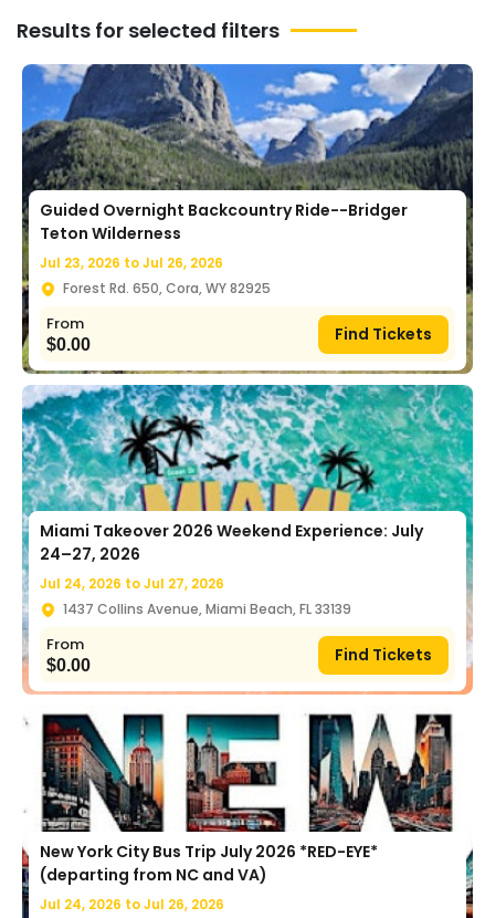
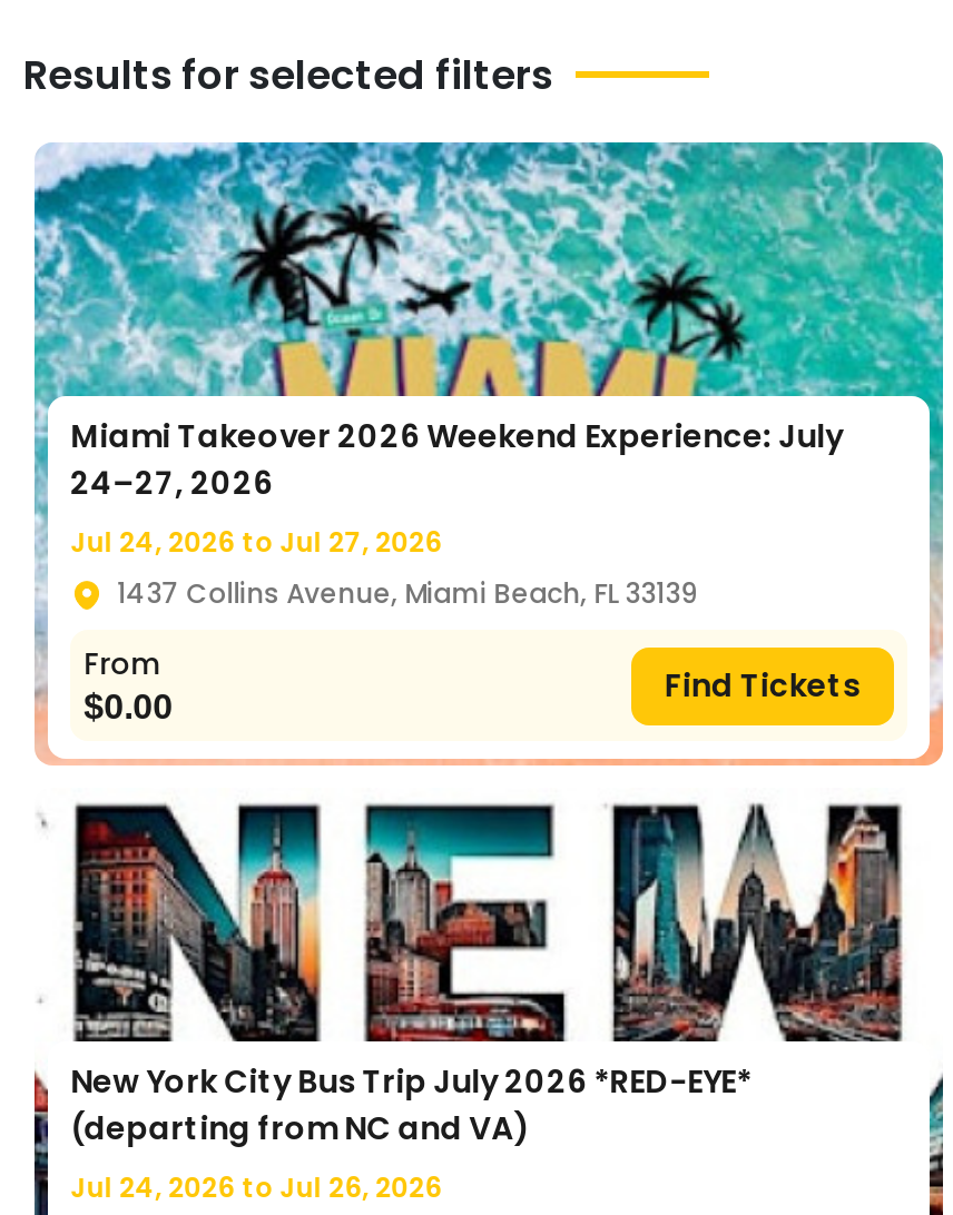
[21,63,474,375] [image] | Guided Overnight Backcountry Ride--Bridger | Teton Wilderness | Jul 23, 2026 to Jul 26, 2026 | Forest Rd. 650, Cora, WY 82925 | From | $0.00 | Find Tickets -> none

